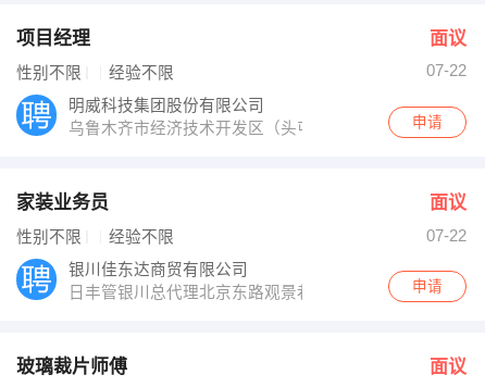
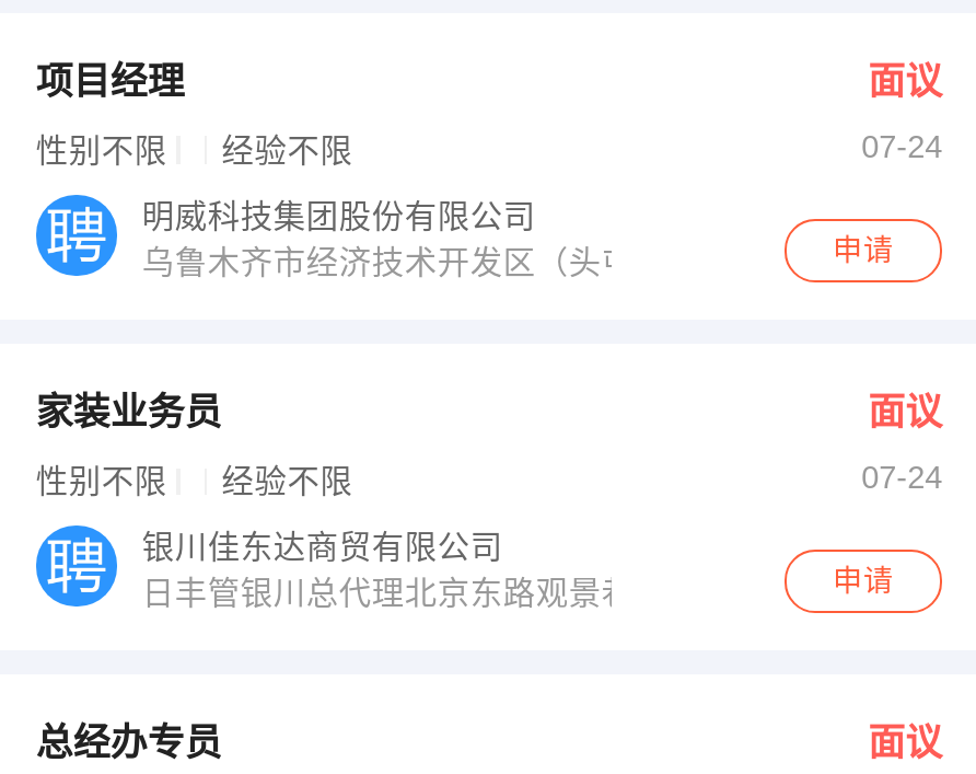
[426,62,467,80] 07-22 -> [861,130,942,165] 07-24
[426,227,467,244] 07-22 -> [861,461,942,496] 07-24
[16,357,127,377] 玻璃裁片师傅 -> [36,723,222,764] 总经办专员

